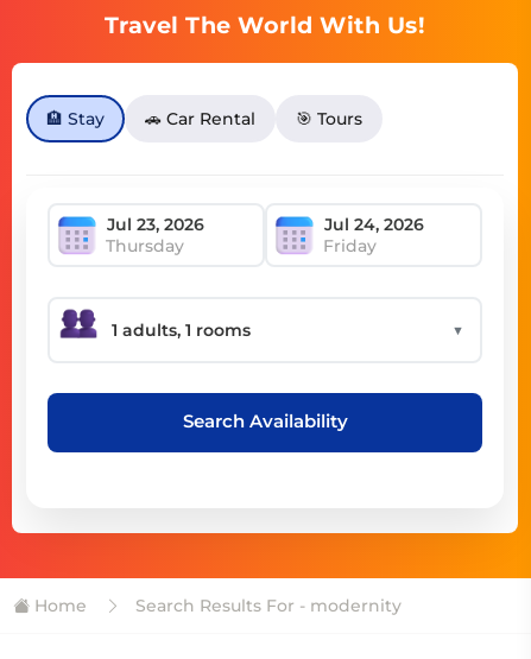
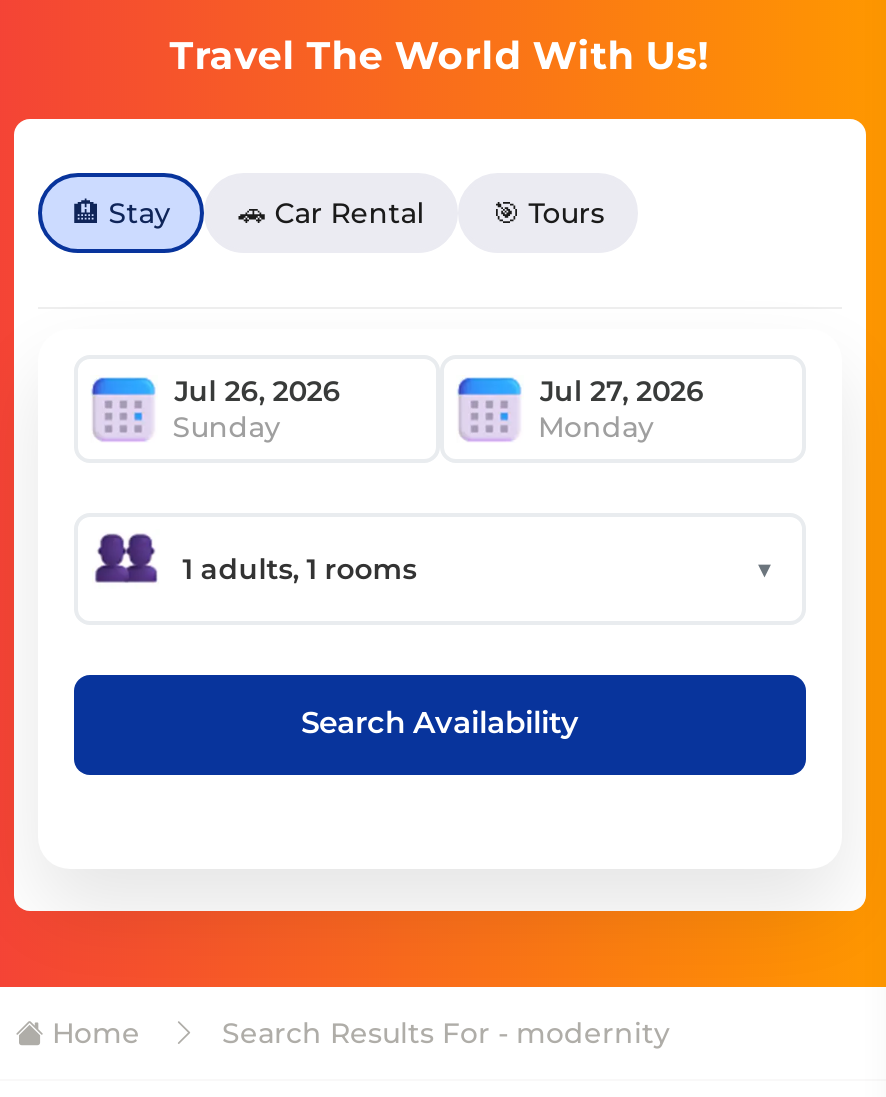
[106,235,377,256] Thursday | Friday -> [172,408,654,444] Sunday | Monday

